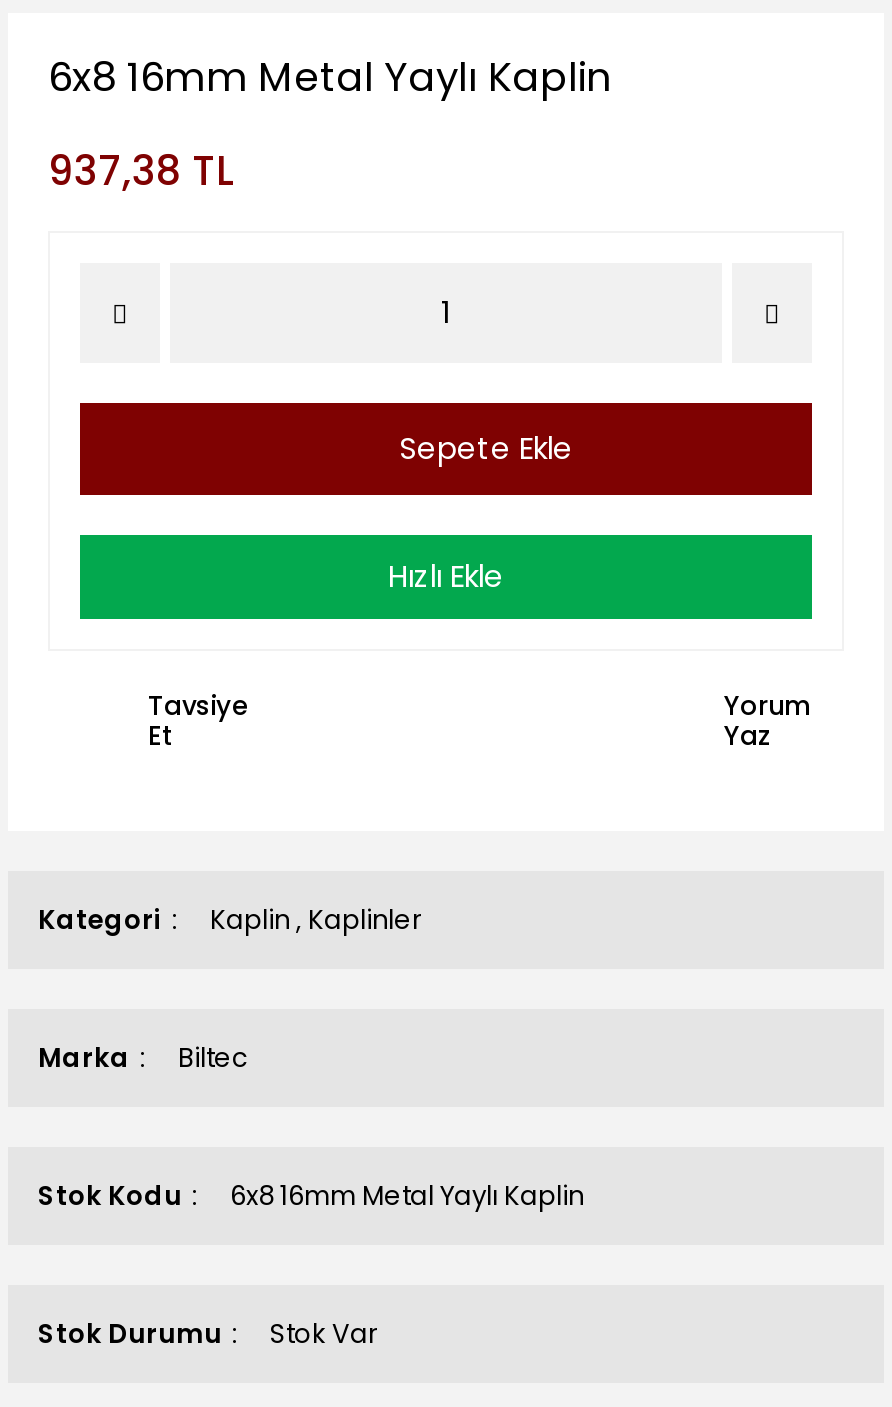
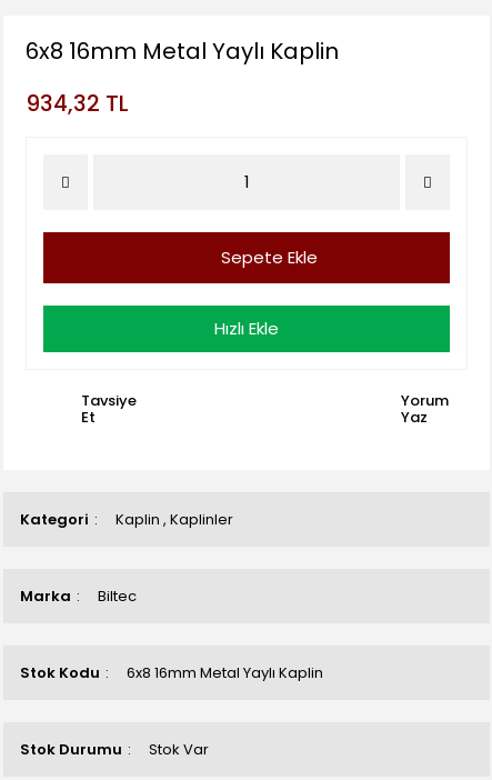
[48,143,234,199] 937,38 TL -> [26,88,129,119] 934,32 TL

